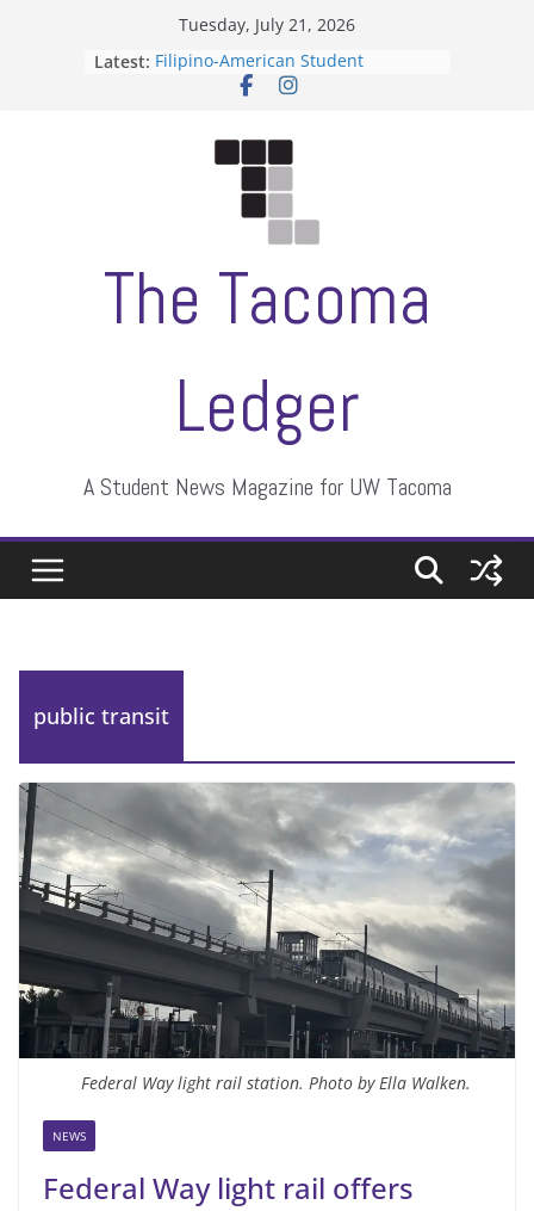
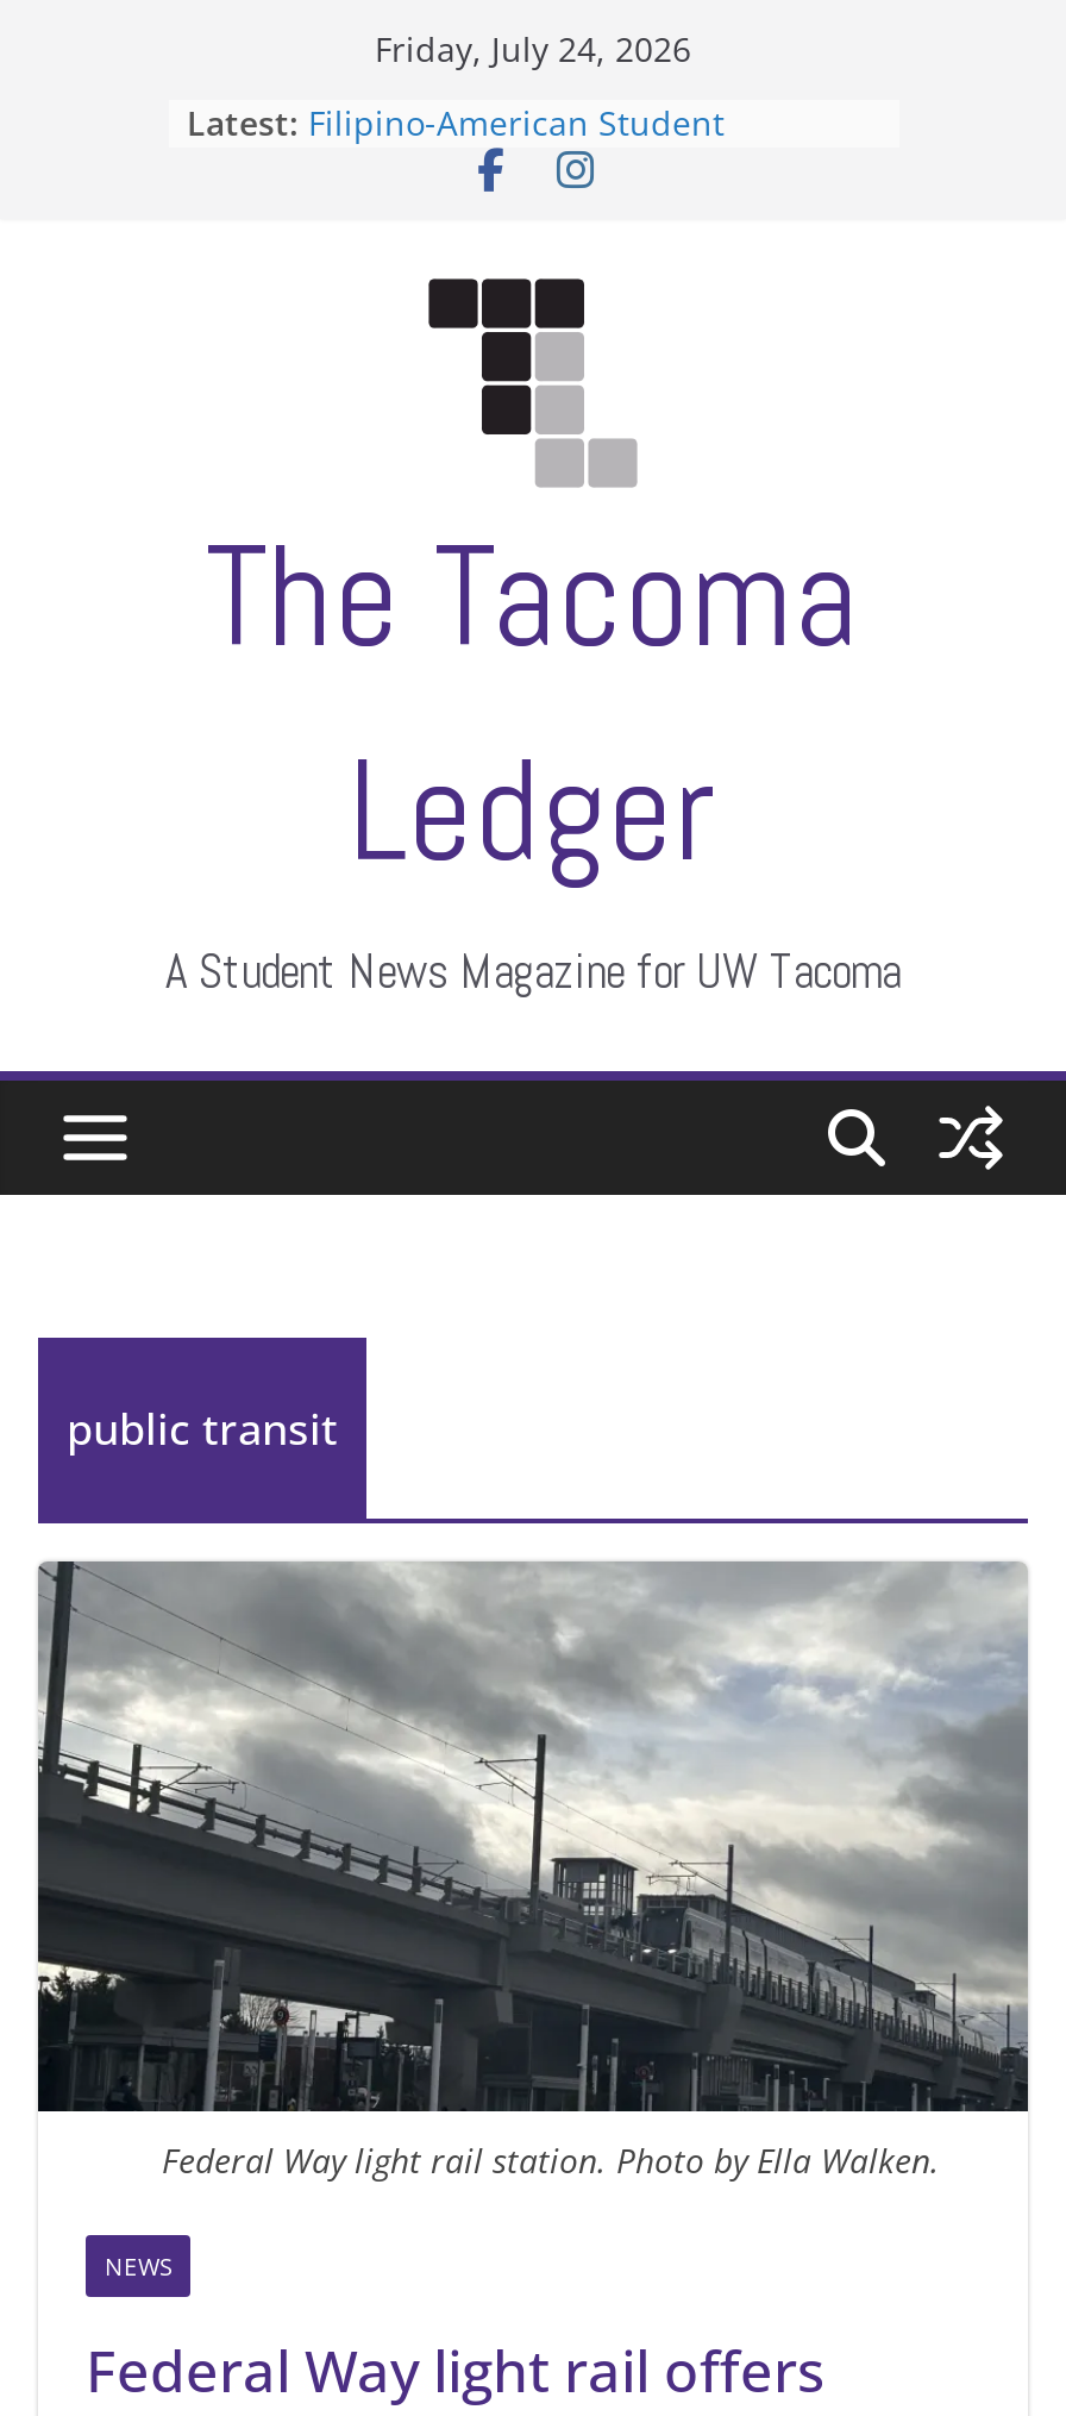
[179,13,355,36] Tuesday, July 21, 2026 -> [375,26,691,71] Friday, July 24, 2026

